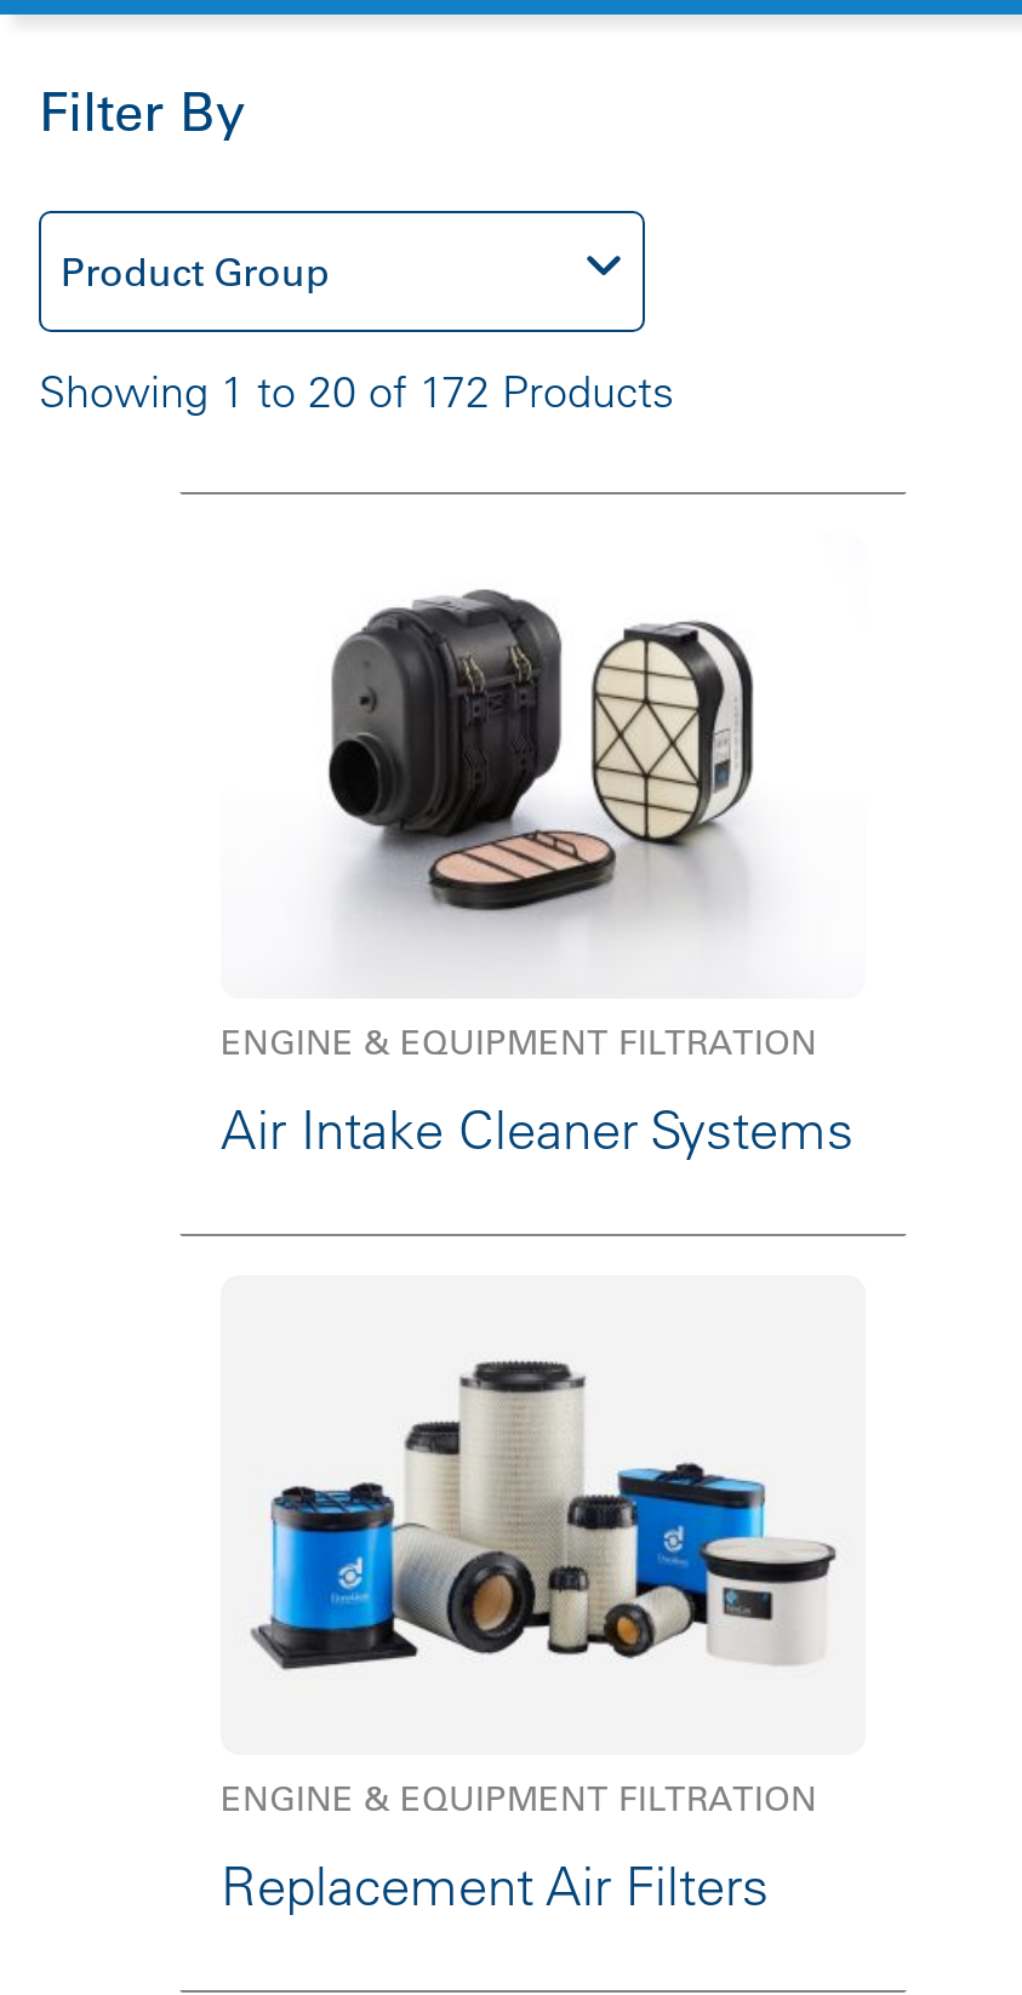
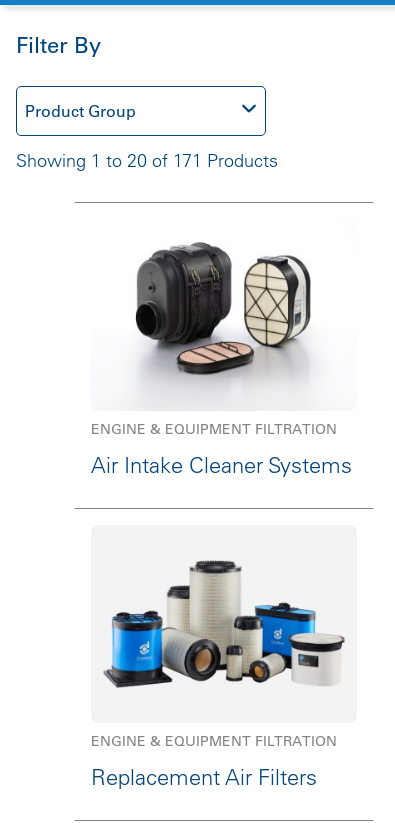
[39,364,674,419] Showing 1 to 20 of 172 Products -> [16,149,278,172] Showing 1 to 20 of 171 Products

